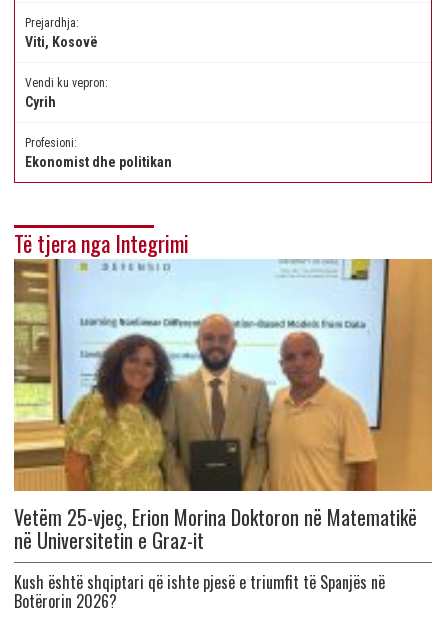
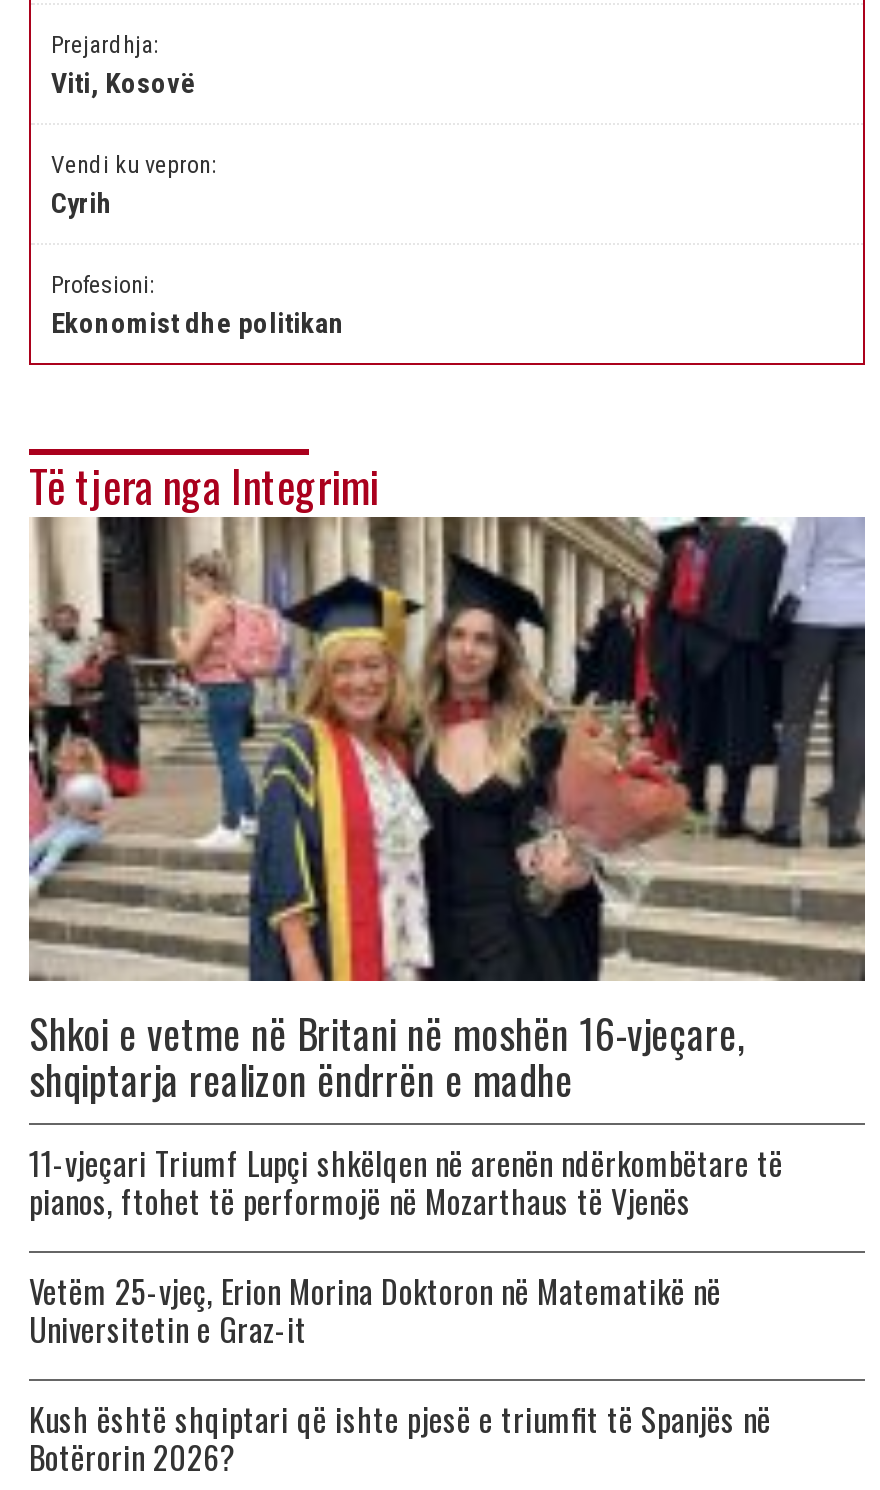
[13,258,433,555] [image] | Vetëm 25-vjeç, Erion Morina Doktoron në Matematikë | në Universitetin e Graz-it -> [27,515,867,1353] [image] | Shkoi e vetme në Britani në moshën 16-vjeçare, | shqiptarja realizon ëndrrën e madhe | 11-vjeçari Triumf Lupçi shkëlqen në arenën ndërkombëtare të | pianos, ftohet të performojë në Mozarthaus të Vjenës | Vetëm 25-vjeç, Erion Morina Doktoron në Matematikë në | Universitetin e Graz-it

